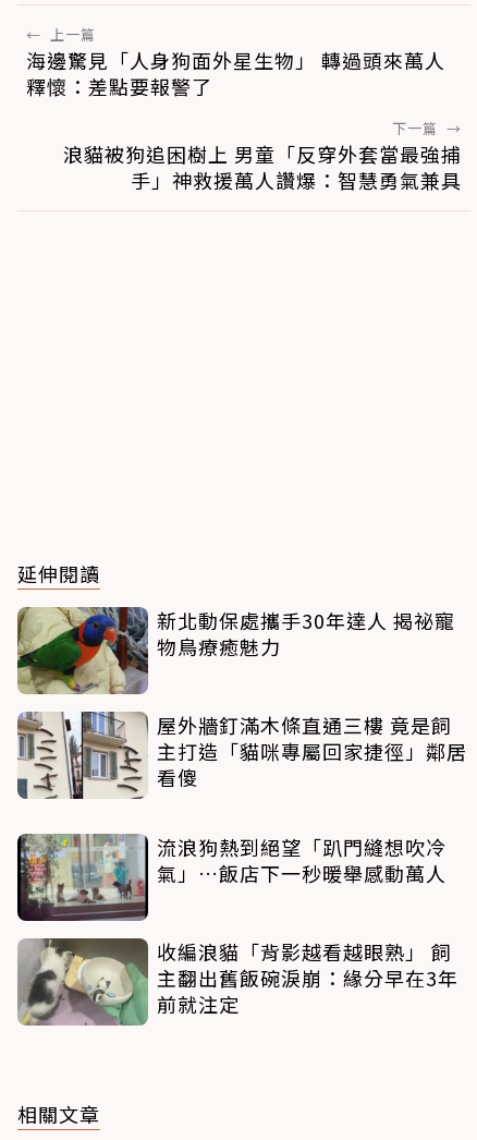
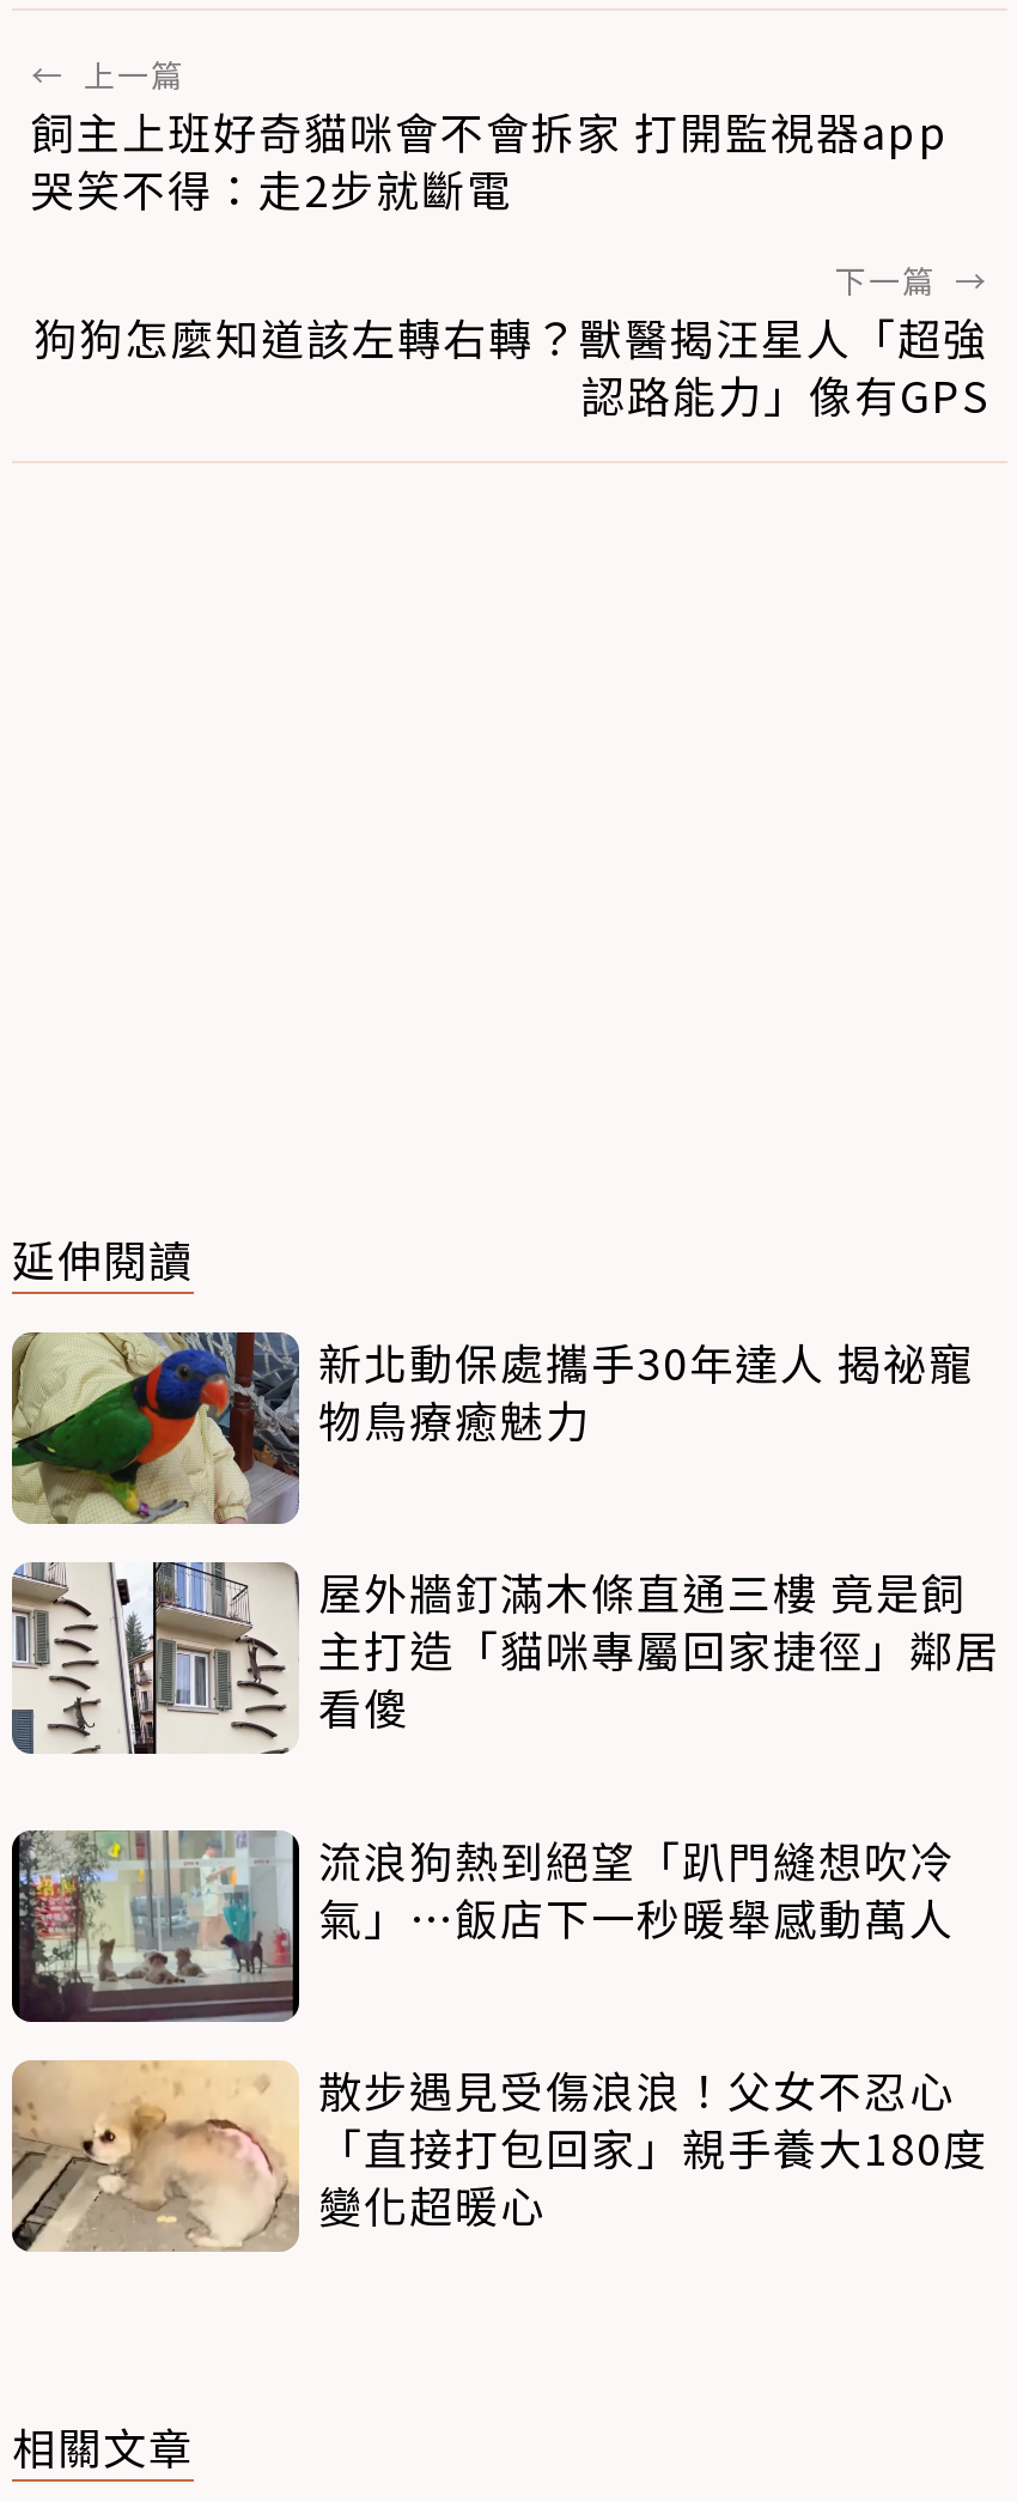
[26,46,445,100] 海邊驚見「人身狗面外星生物」 轉過頭來萬人 | 釋懷：差點要報警了 -> [31,99,950,219] 飼主上班好奇貓咪會不會拆家 打開監視器app | 哭笑不得：走2步就斷電
[63,139,462,194] 浪貓被狗追困樹上 男童「反穿外套當最強捕 | 手」神救援萬人讚爆：智慧勇氣兼具 -> [34,305,988,425] 狗狗怎麼知道該左轉右轉？獸醫揭汪星人「超強 | 認路能力」像有GPS
[17,937,458,1027] [image] | 收編浪貓「背影越看越眼熟」 飼 | 主翻出舊飯碗淚崩：緣分早在3年 | 前就注定 -> [12,2057,988,2252] [image] | 散步遇見受傷浪浪！父女不忍心 | 「直接打包回家」親手養大180度 | 變化超暖心

